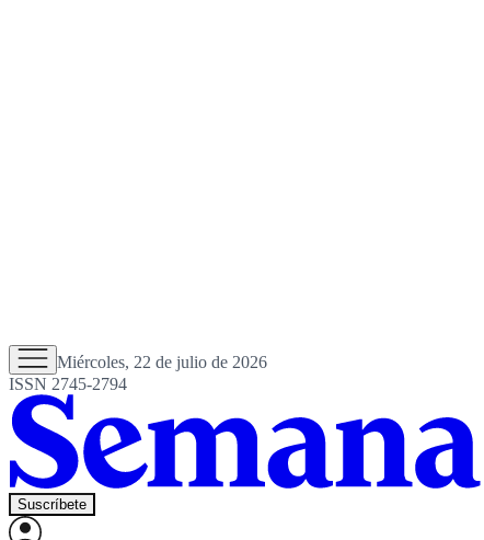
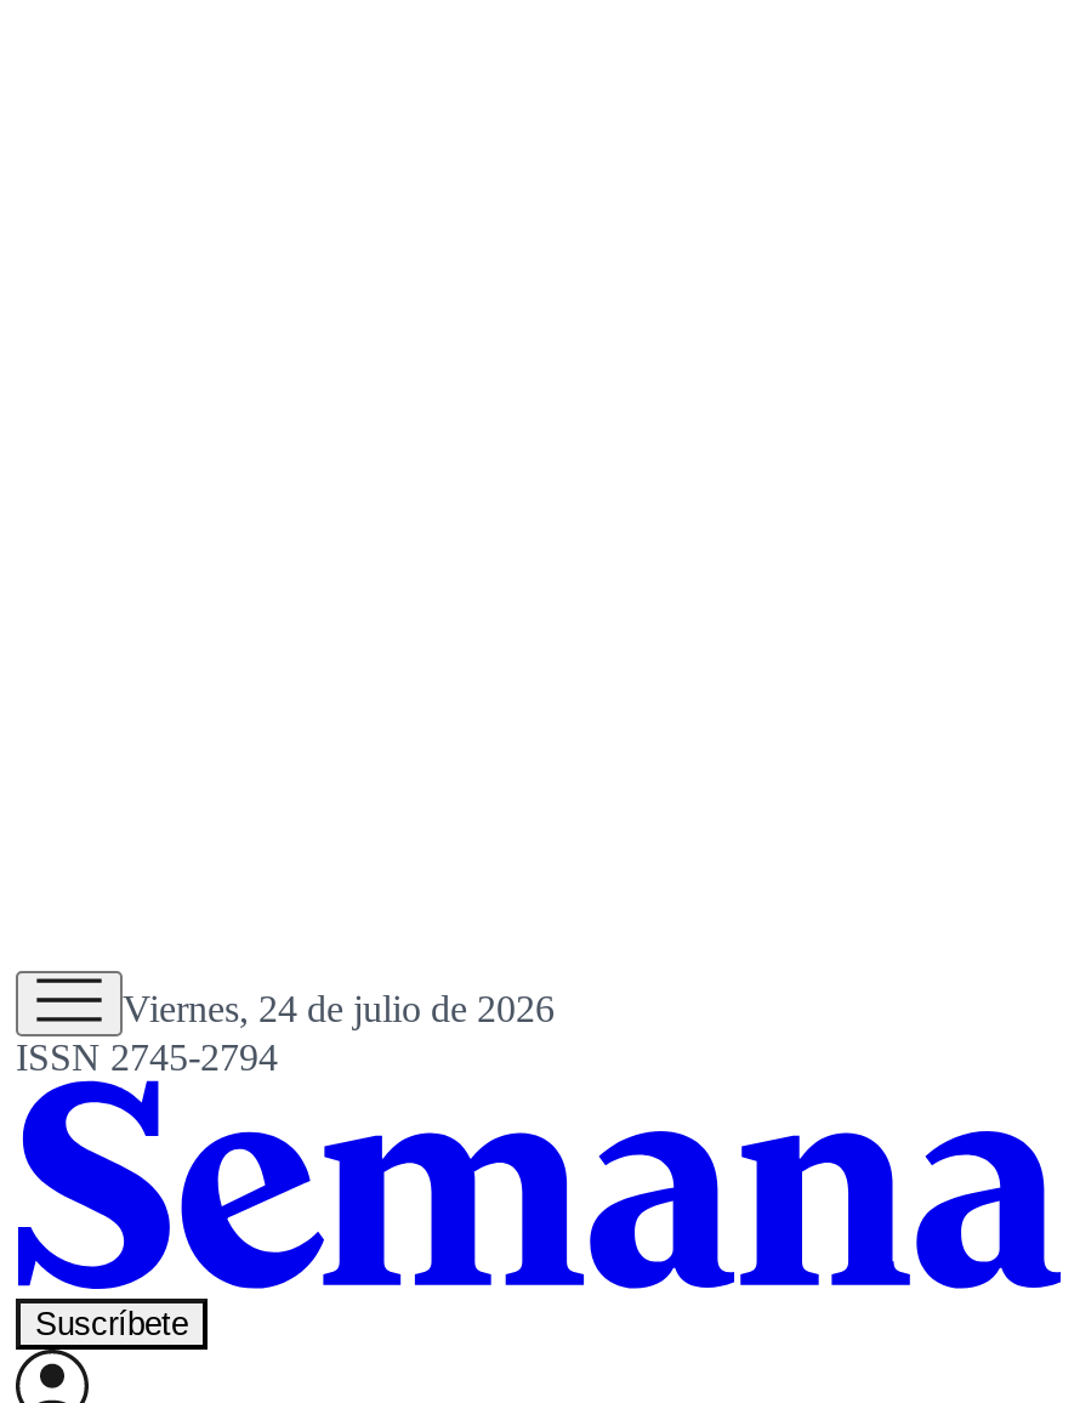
[57,353,267,371] Miércoles, 22 de julio de 2026 -> [123,988,555,1029] Viernes, 24 de julio de 2026

